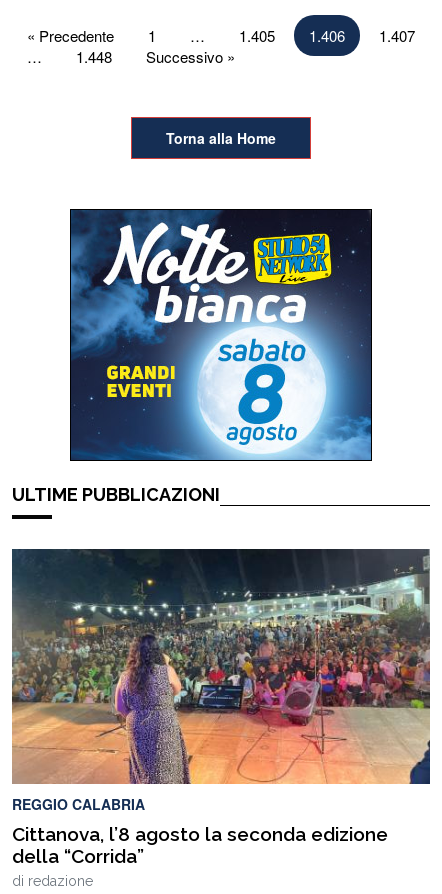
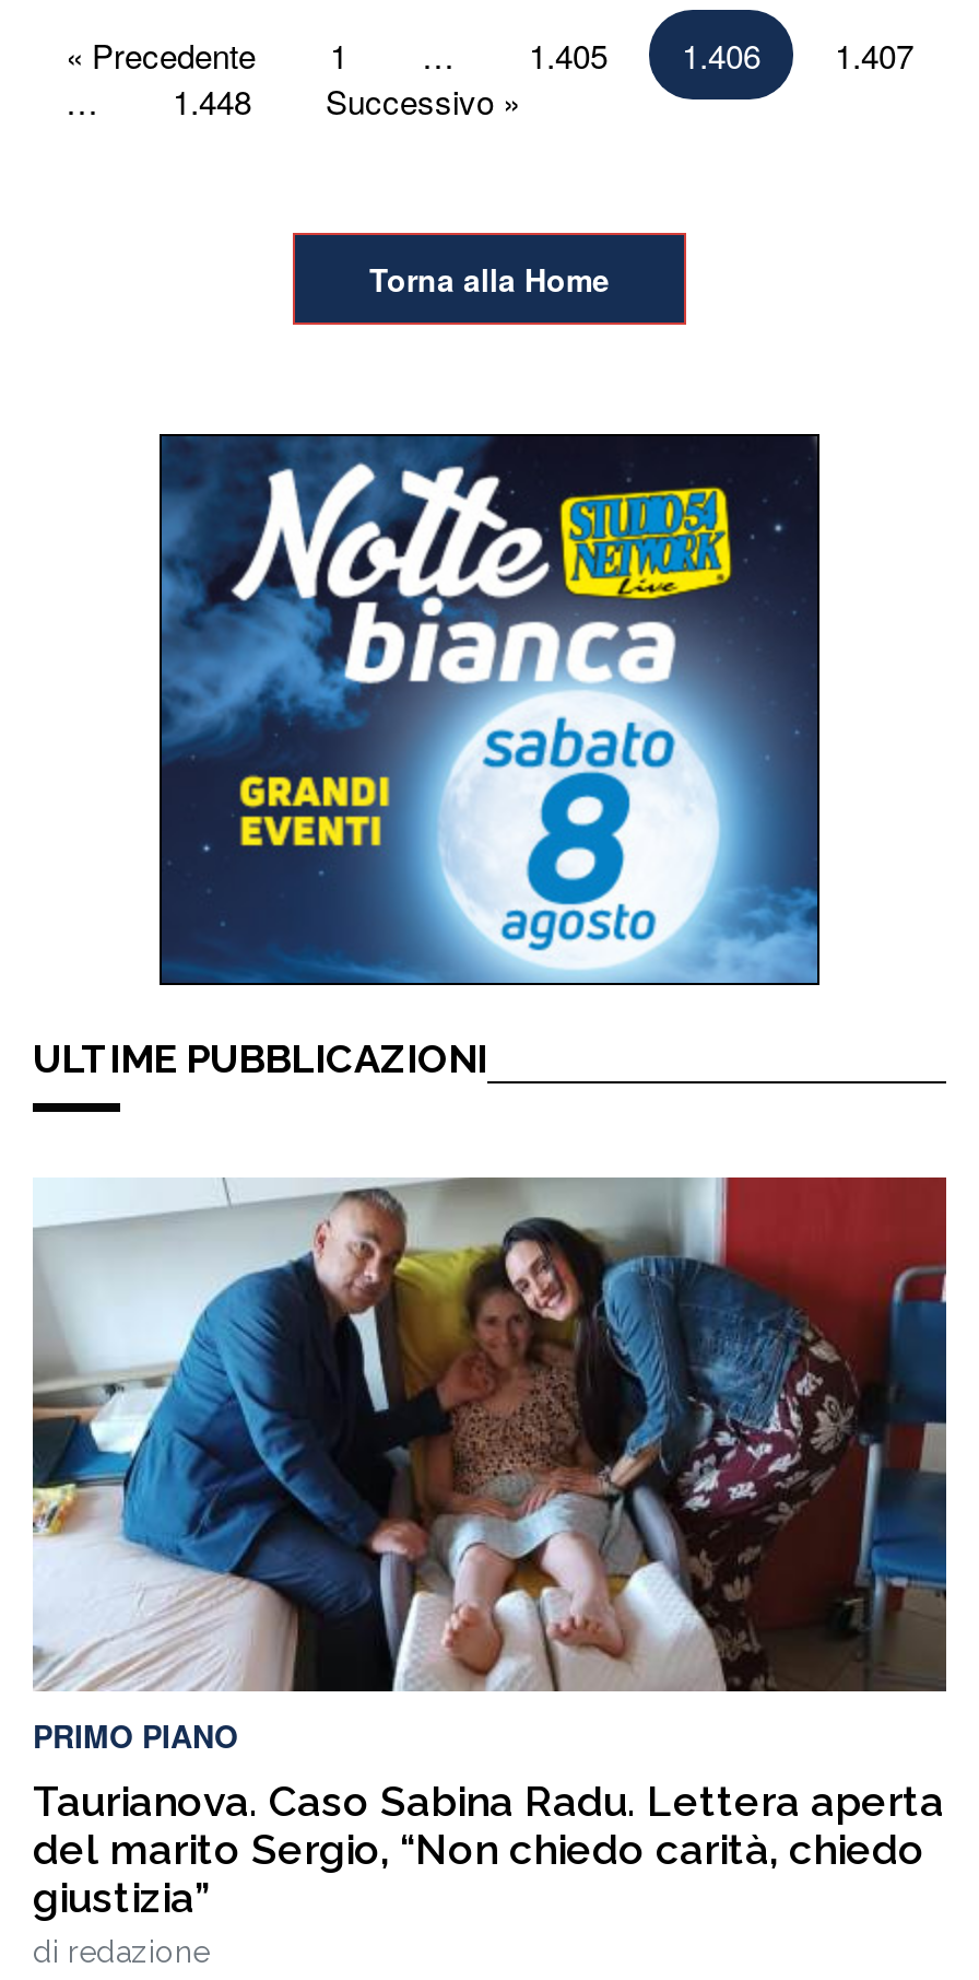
[11,548,431,867] [image] | REGGIO CALABRIA | Cittanova, l’8 agosto la seconda edizione | della “Corrida” -> [33,1175,948,1922] [image] | PRIMO PIANO | Taurianova. Caso Sabina Radu. Lettera aperta | del marito Sergio, “Non chiedo carità, chiedo | giustizia”

